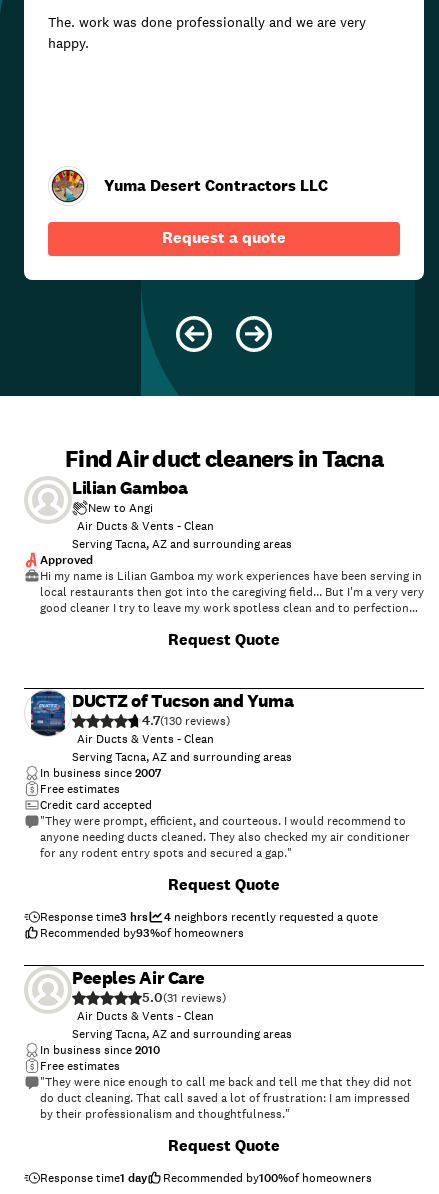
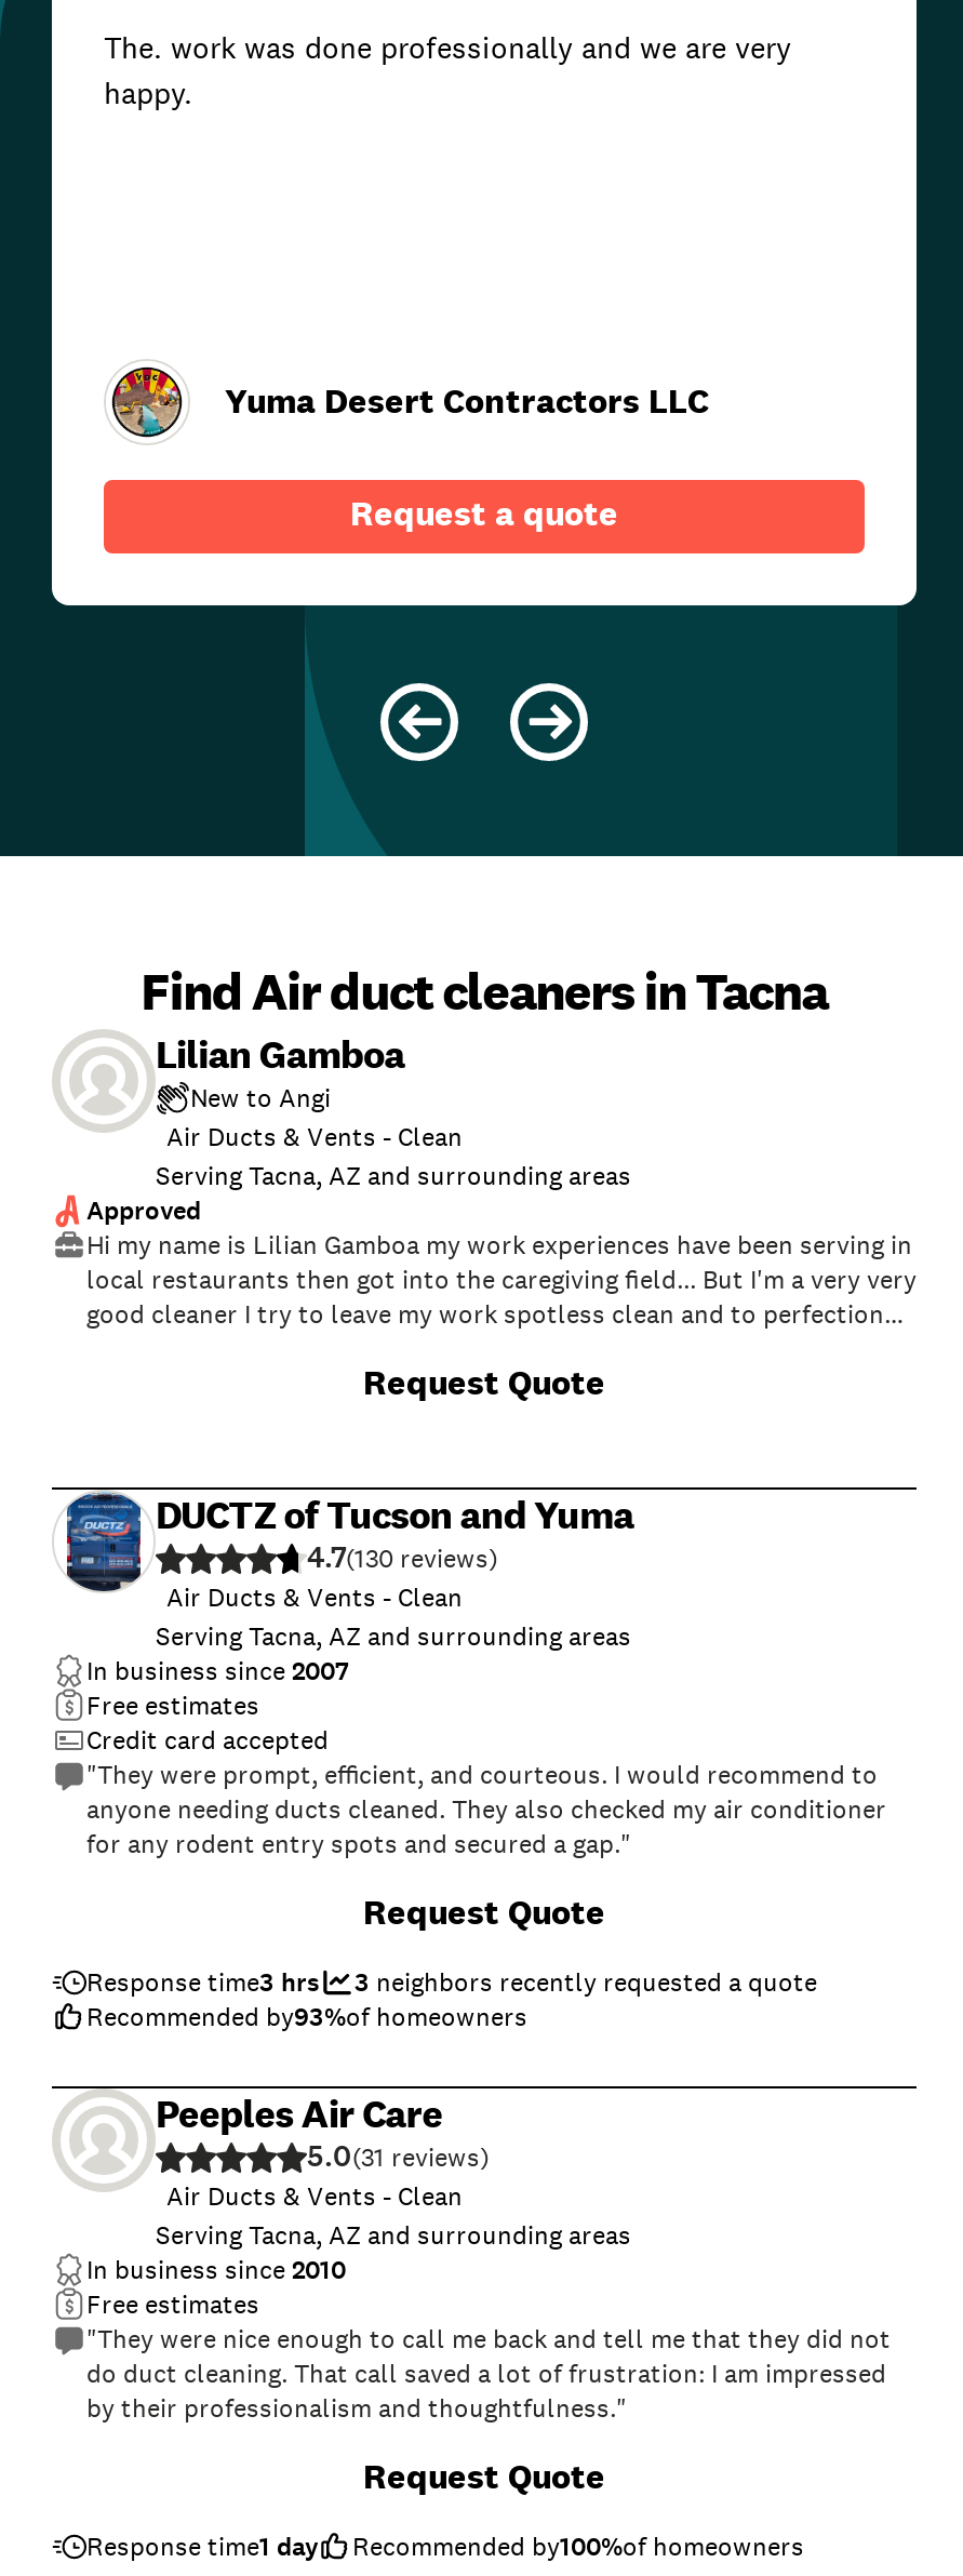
[164,909,378,925] 4 neighbors recently requested a quote -> [355,1965,817,2000] 3 neighbors recently requested a quote

